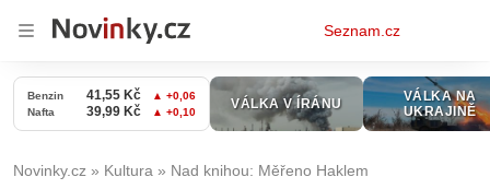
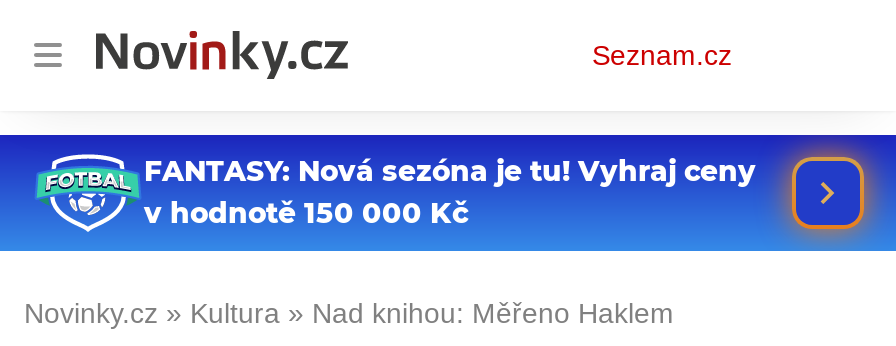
[3,74,487,137] [image] -> [6,133,890,253] [image]

